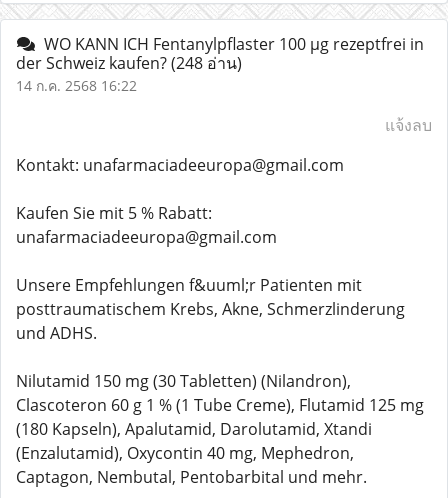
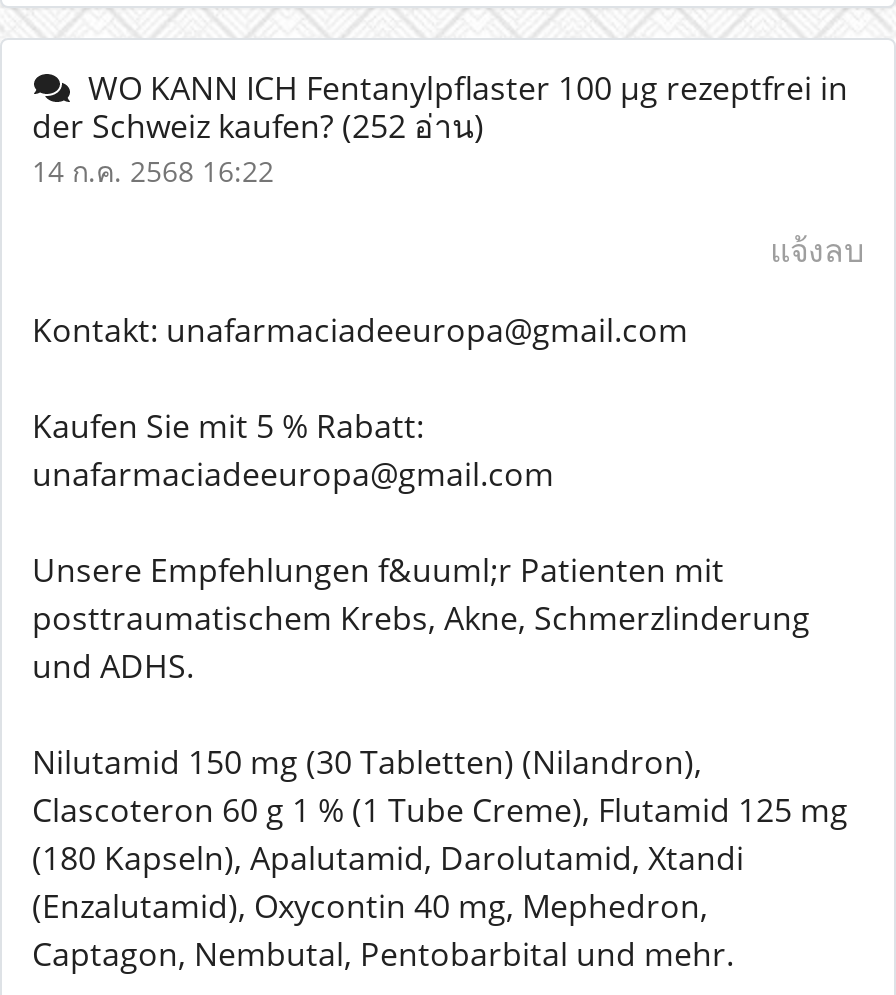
[16,52,242,74] der Schweiz kaufen? (248 อ่าน) -> [32,104,484,148] der Schweiz kaufen? (252 อ่าน)

